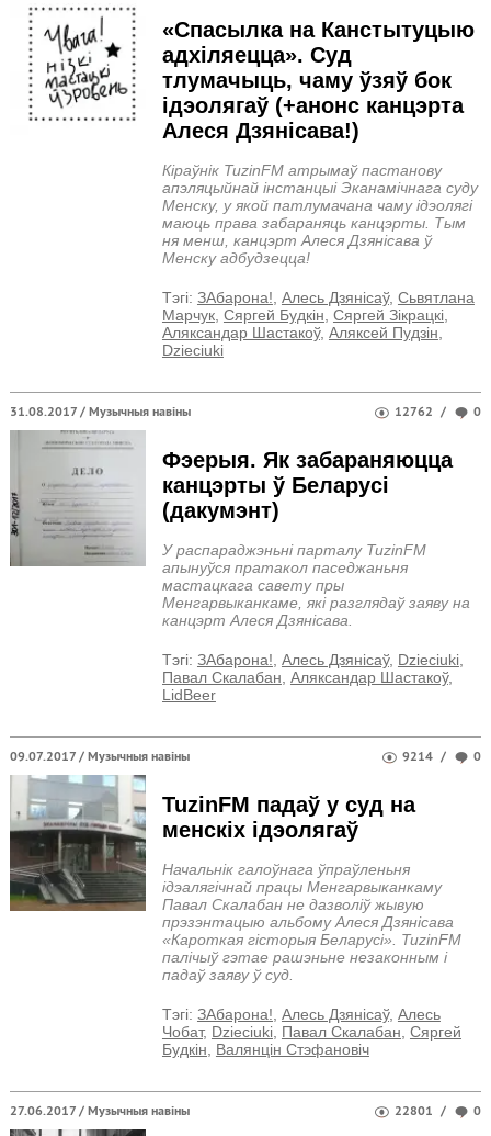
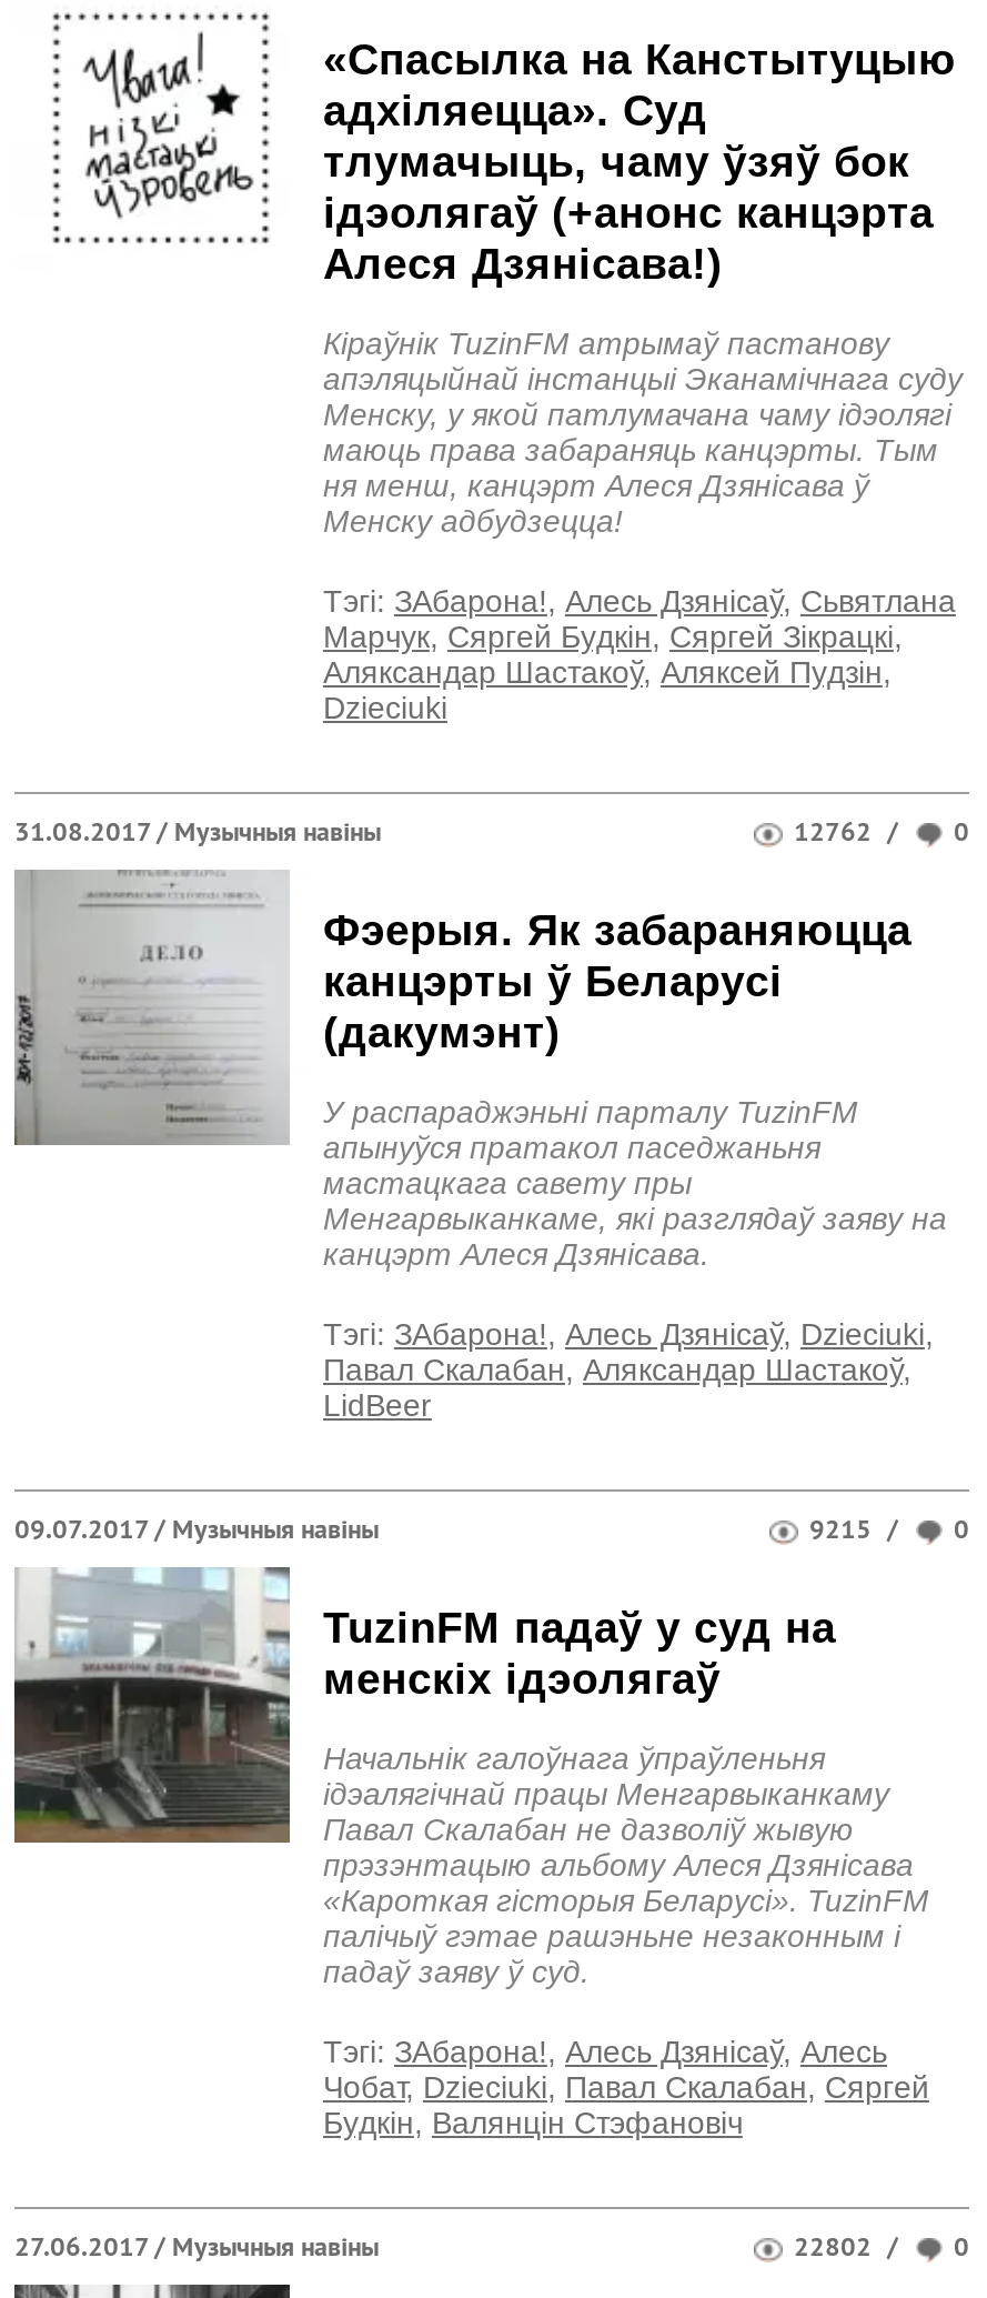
[402,748,481,765] 9214 / 0 -> [809,1512,969,1547] 9215 / 0
[395,1102,481,1120] 22801 / 0 -> [794,2230,969,2266] 22802 / 0

